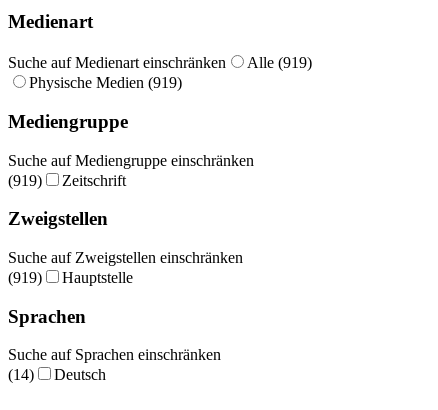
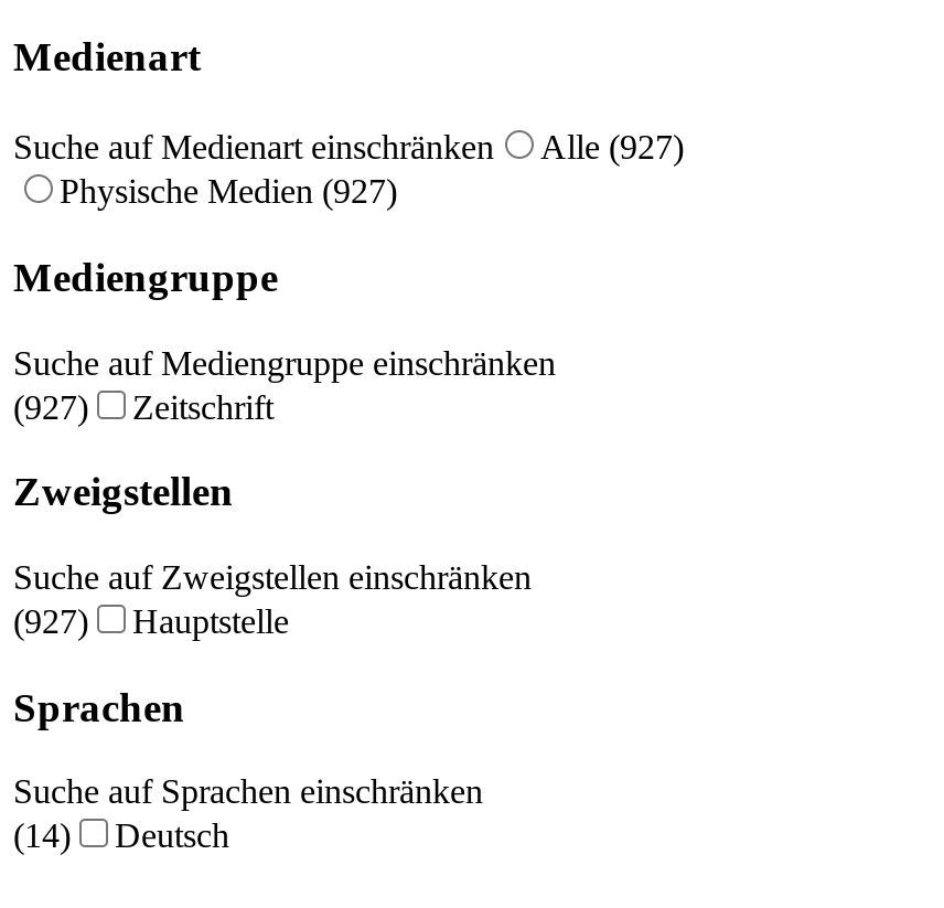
[8,54,312,71] Suche auf Medienart einschränken Alle (919) -> [13,128,684,166] Suche auf Medienart einschränken Alle (927)
[29,74,182,91] Physische Medien (919) -> [60,172,397,210] Physische Medien (927)
[8,171,126,188] (919) Zeitschrift -> [13,387,273,425] (927) Zeitschrift
[8,269,133,286] (919) Hauptstelle -> [13,602,289,640] (927) Hauptstelle

